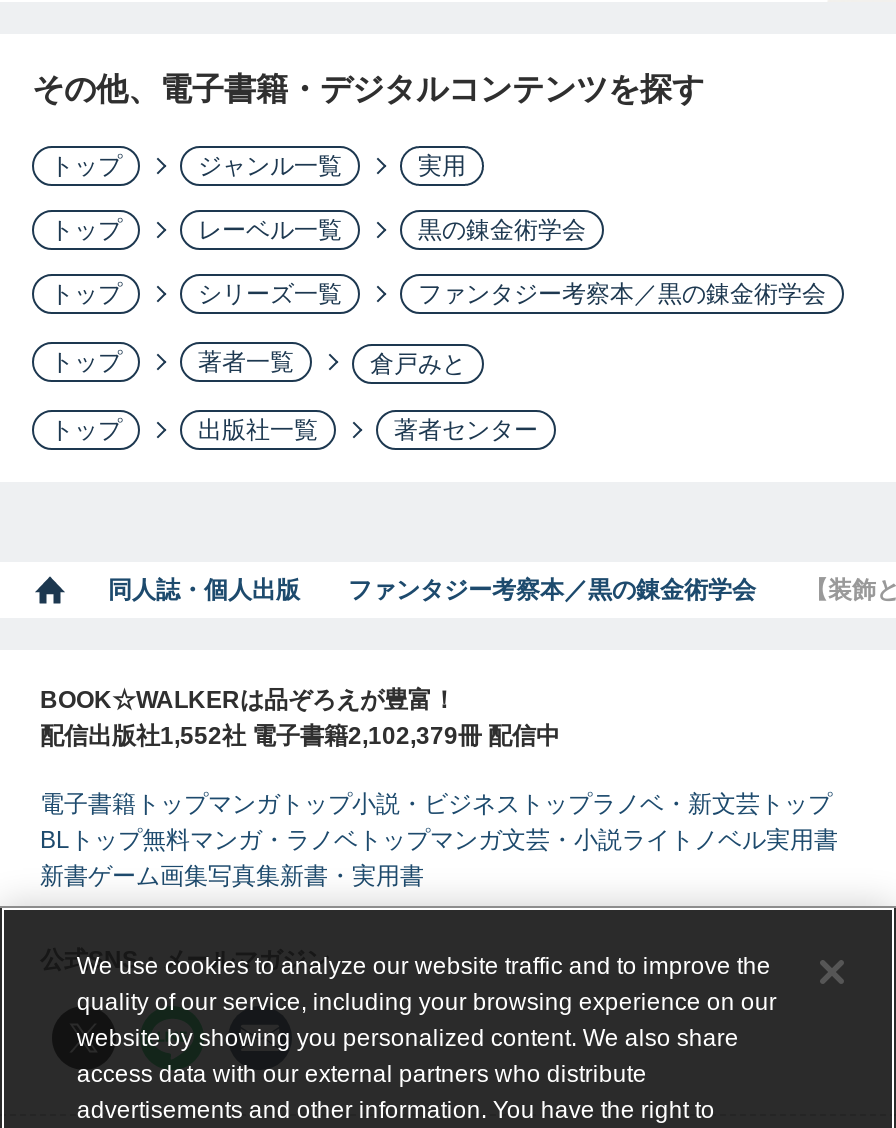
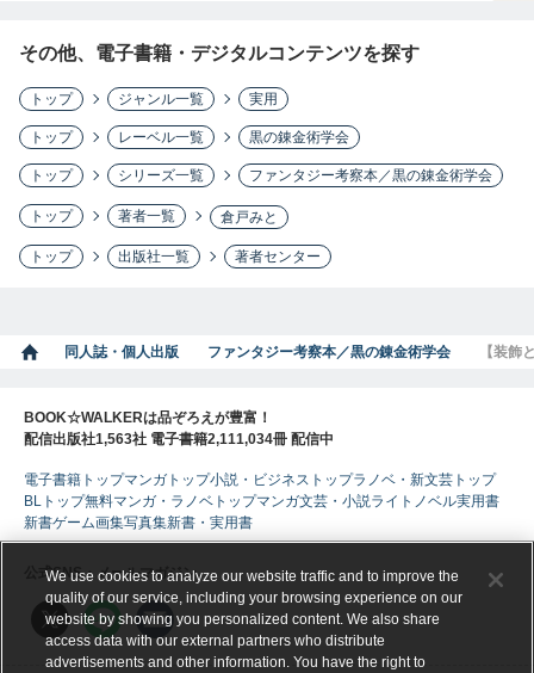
[40,722,560,750] 配信出版社1,552社 電子書籍2,102,379冊 配信中 -> [24,431,334,447] 配信出版社1,563社 電子書籍2,111,034冊 配信中

